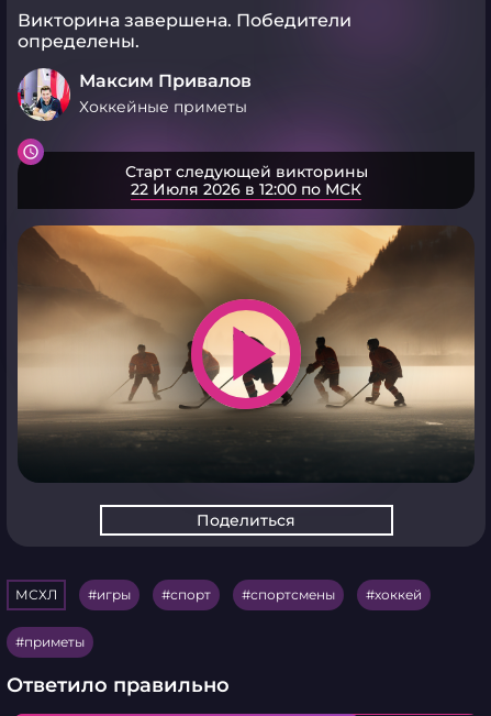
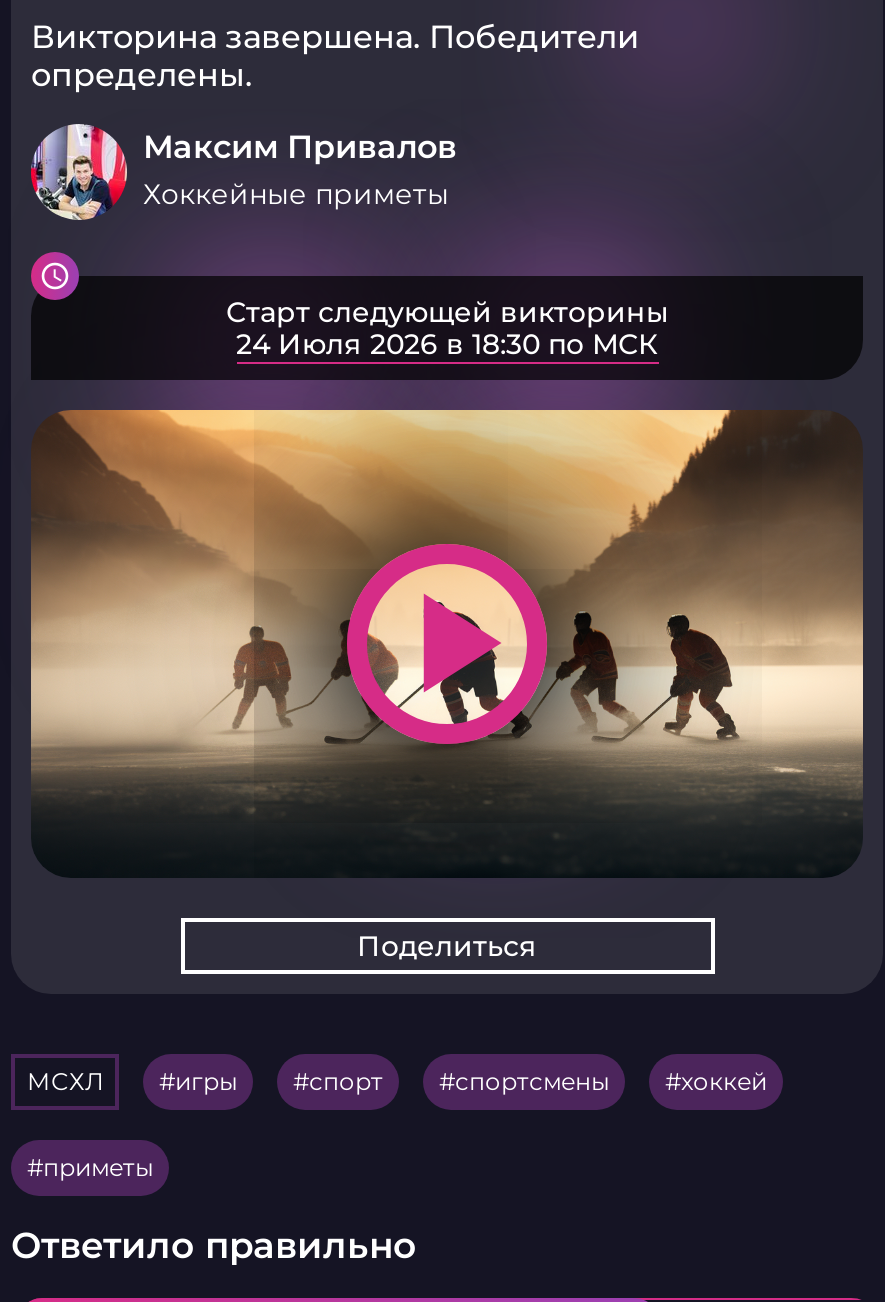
[131,179,361,199] 22 Июля 2026 в 12:00 по МСК -> [236,326,658,362] 24 Июля 2026 в 18:30 по МСК

